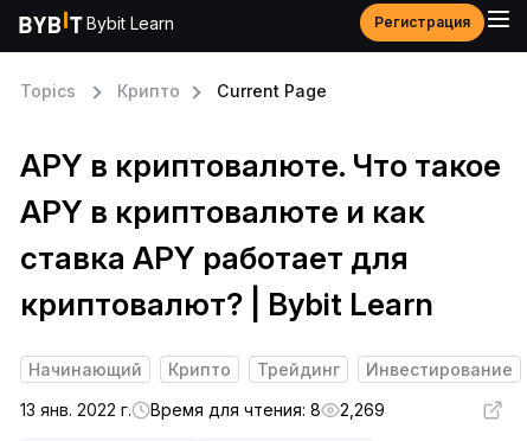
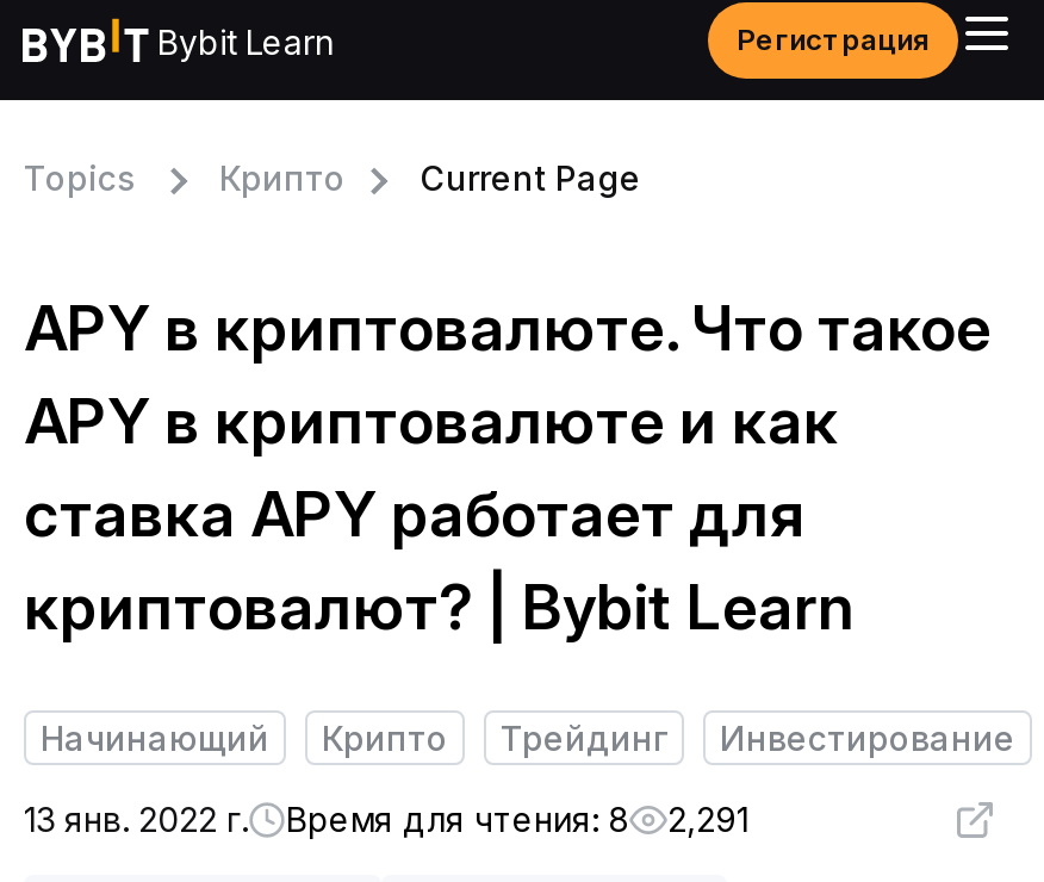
[20,400,385,420] 13 янв. 2022 г. Время для чтения: 8 2,269 -> [24,799,748,839] 13 янв. 2022 г. Время для чтения: 8 2,291

